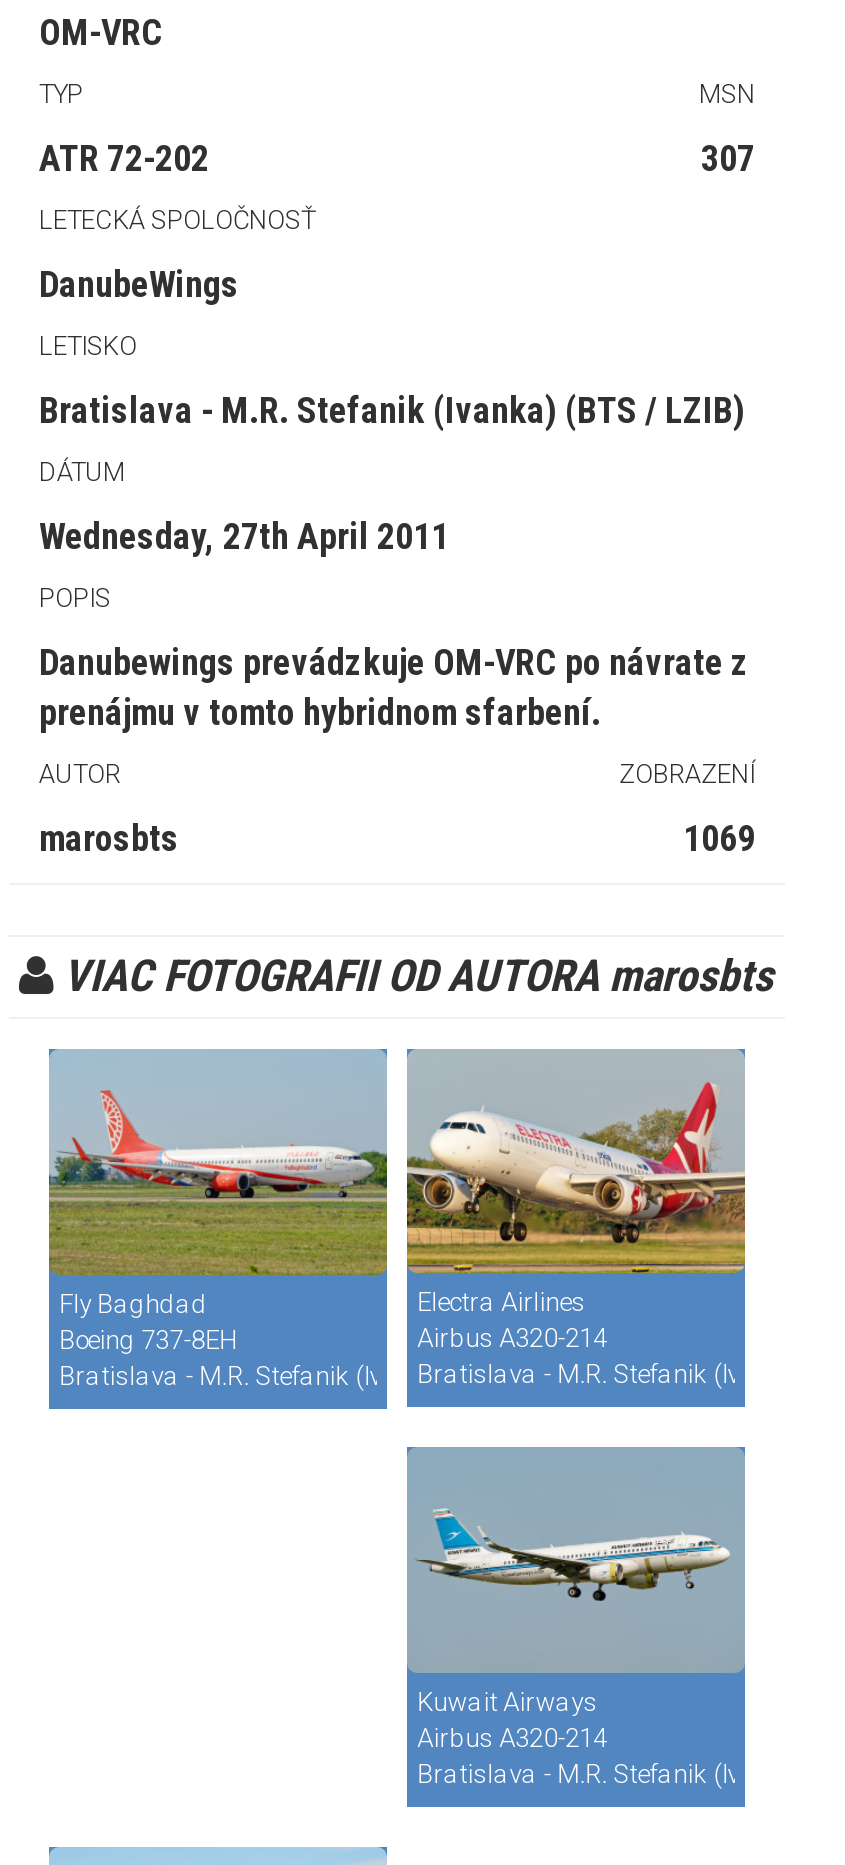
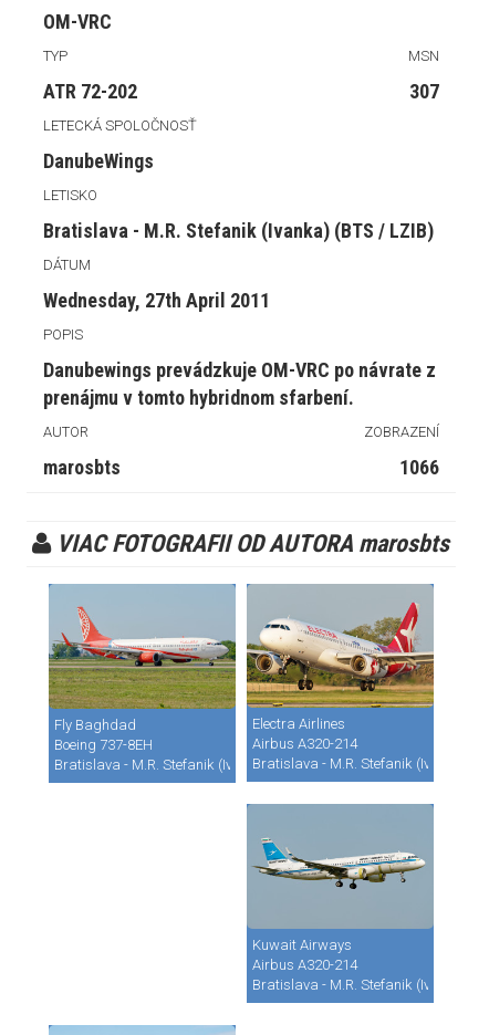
[683,816,755,858] 1069 -> [399,455,439,478] 1066

